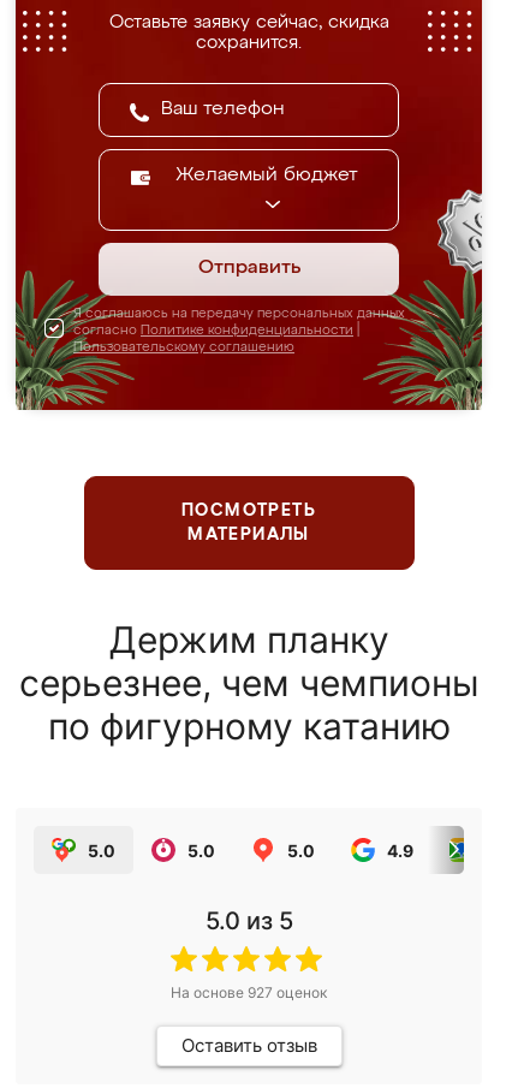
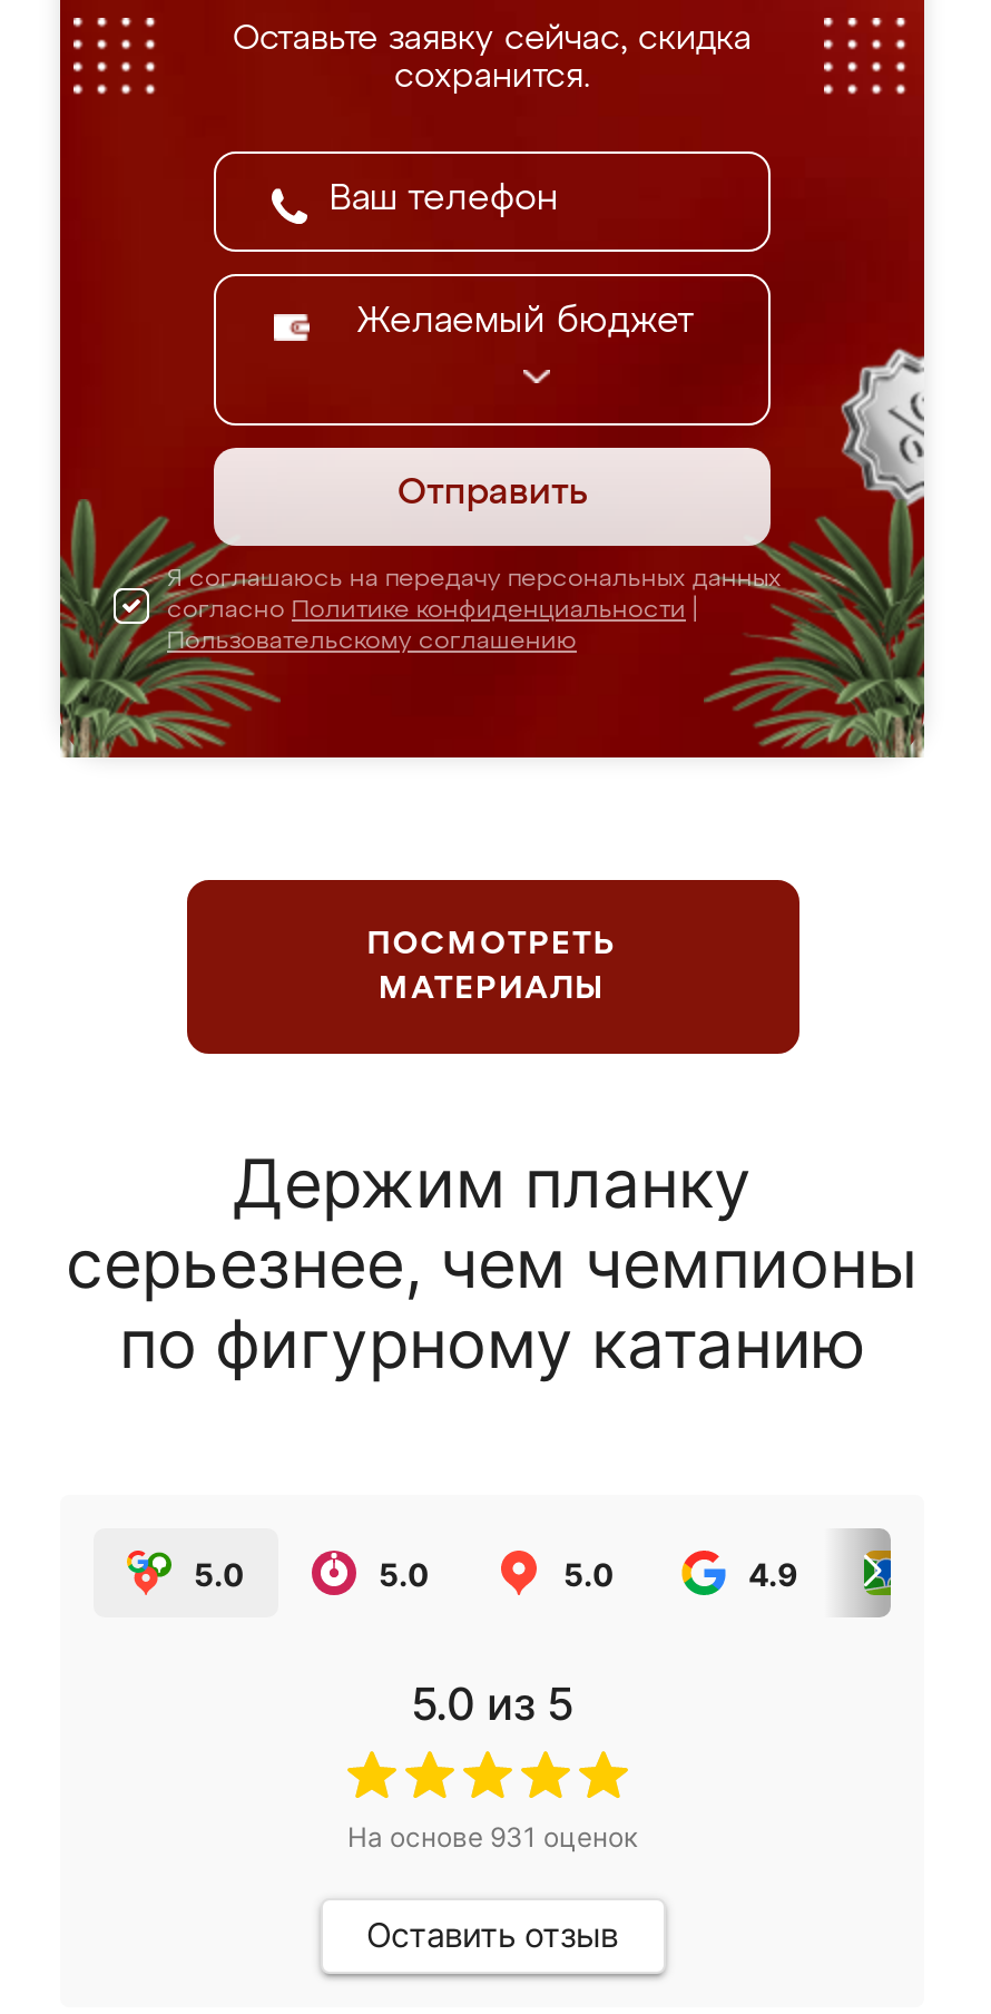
[171,983,327,1001] На основе 927 оценок -> [347,1820,637,1854] На основе 931 оценок

